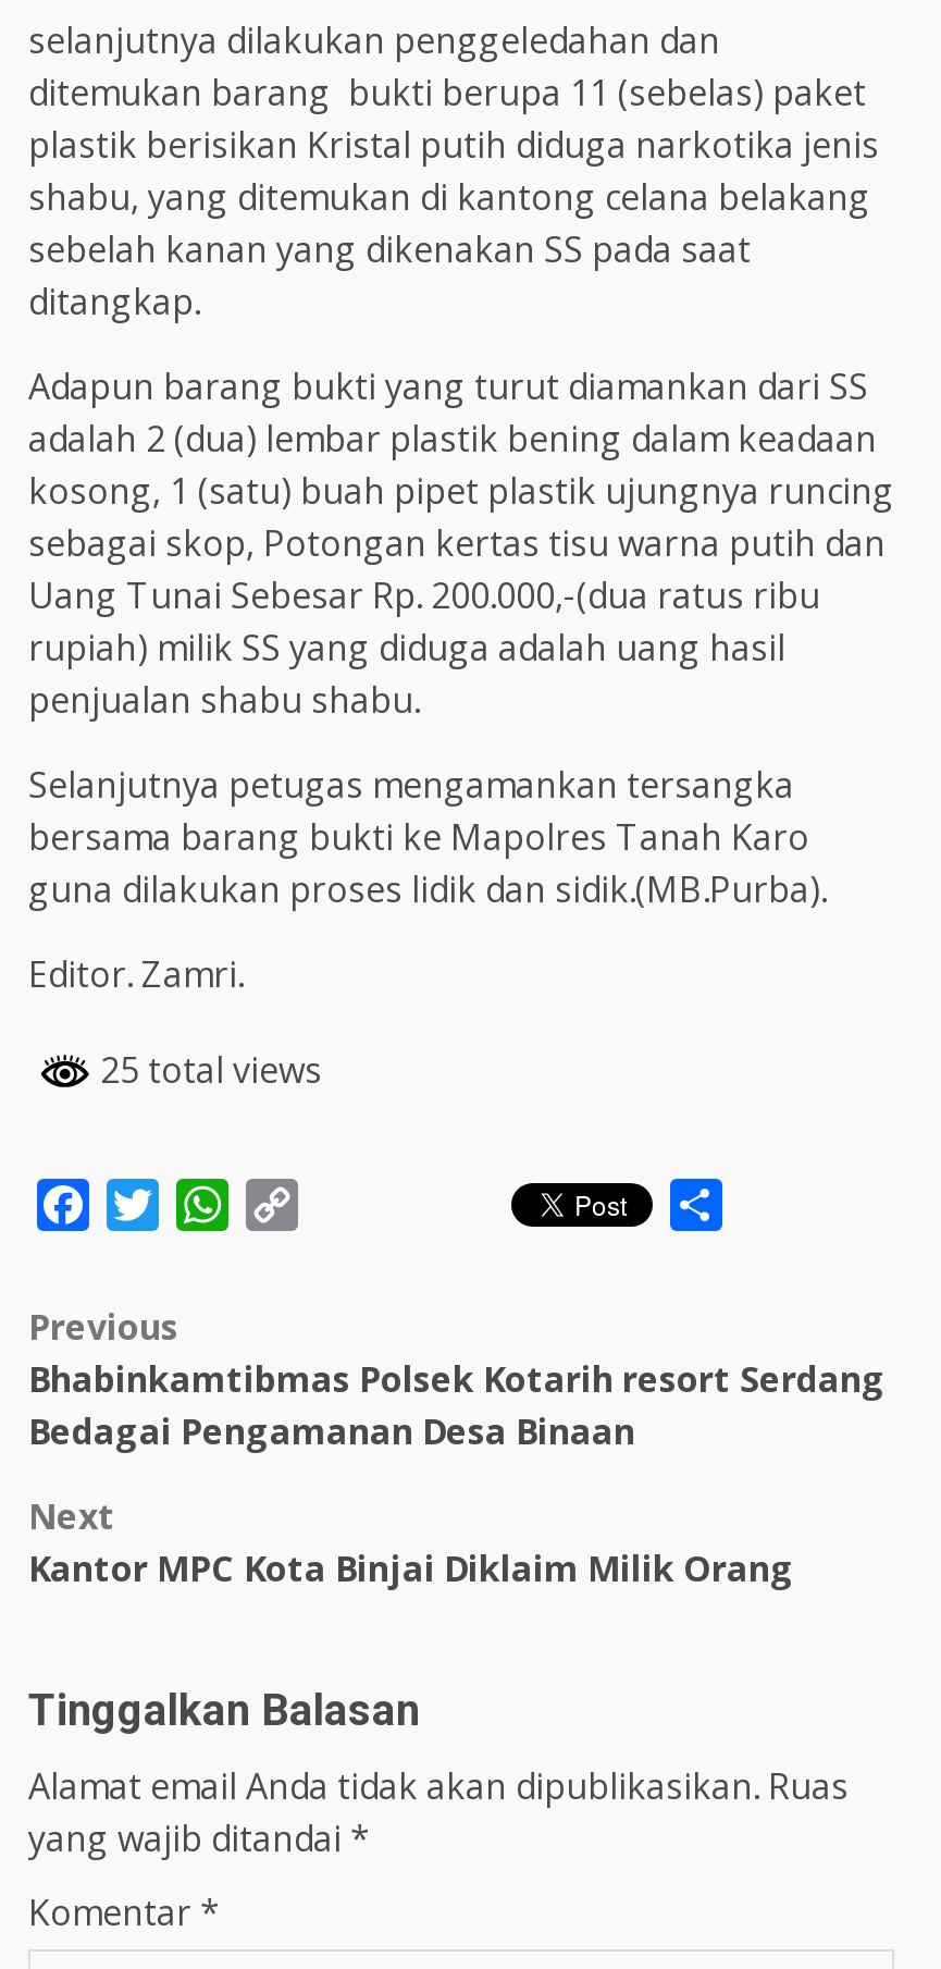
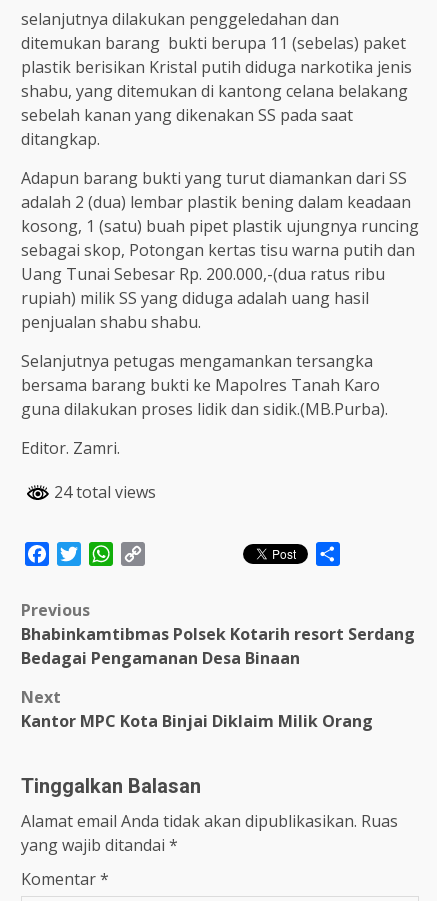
[91,1047,322,1095] 25 total views -> [50,481,156,503] 24 total views

